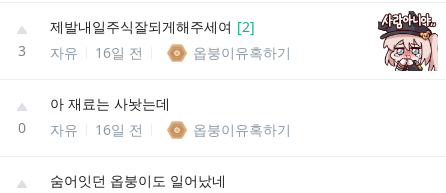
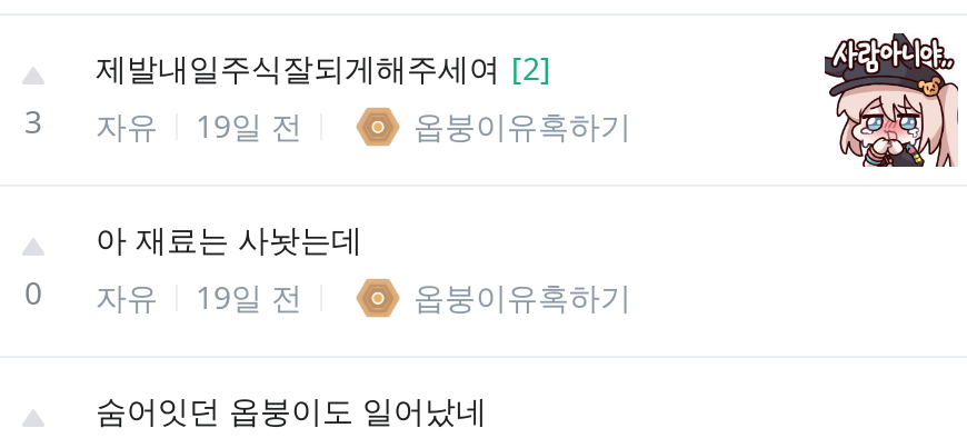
[18,41,143,61] 3 자유 16일 전 -> [24,100,302,146] 3 자유 19일 전
[18,118,143,138] 0 자유 16일 전 -> [24,271,302,317] 0 자유 19일 전

